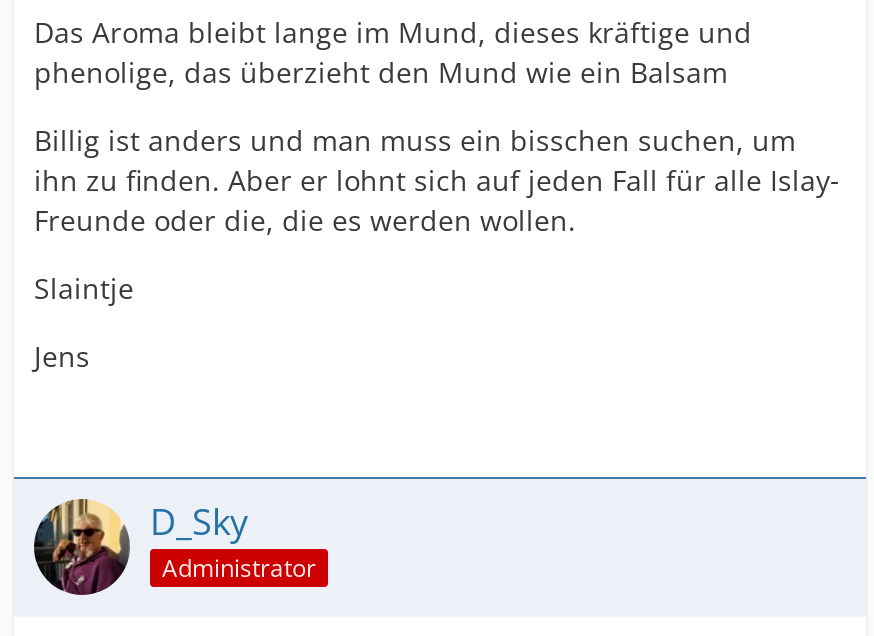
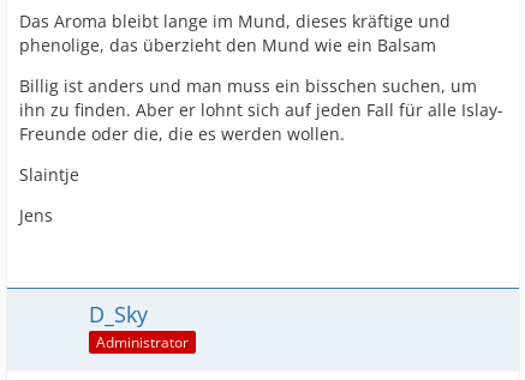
[32,497,132,597] [image] -> none

